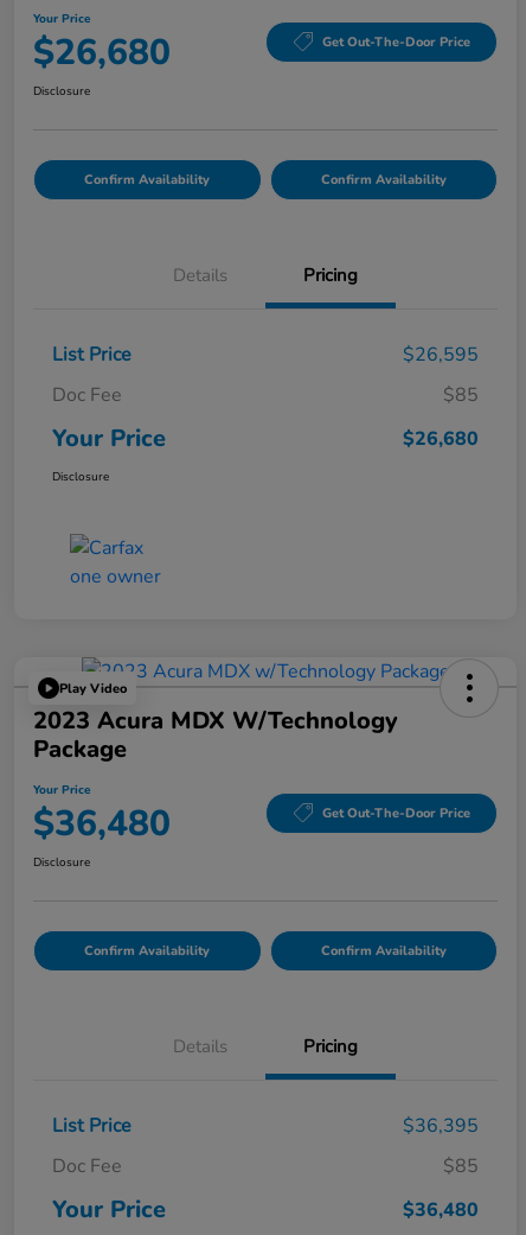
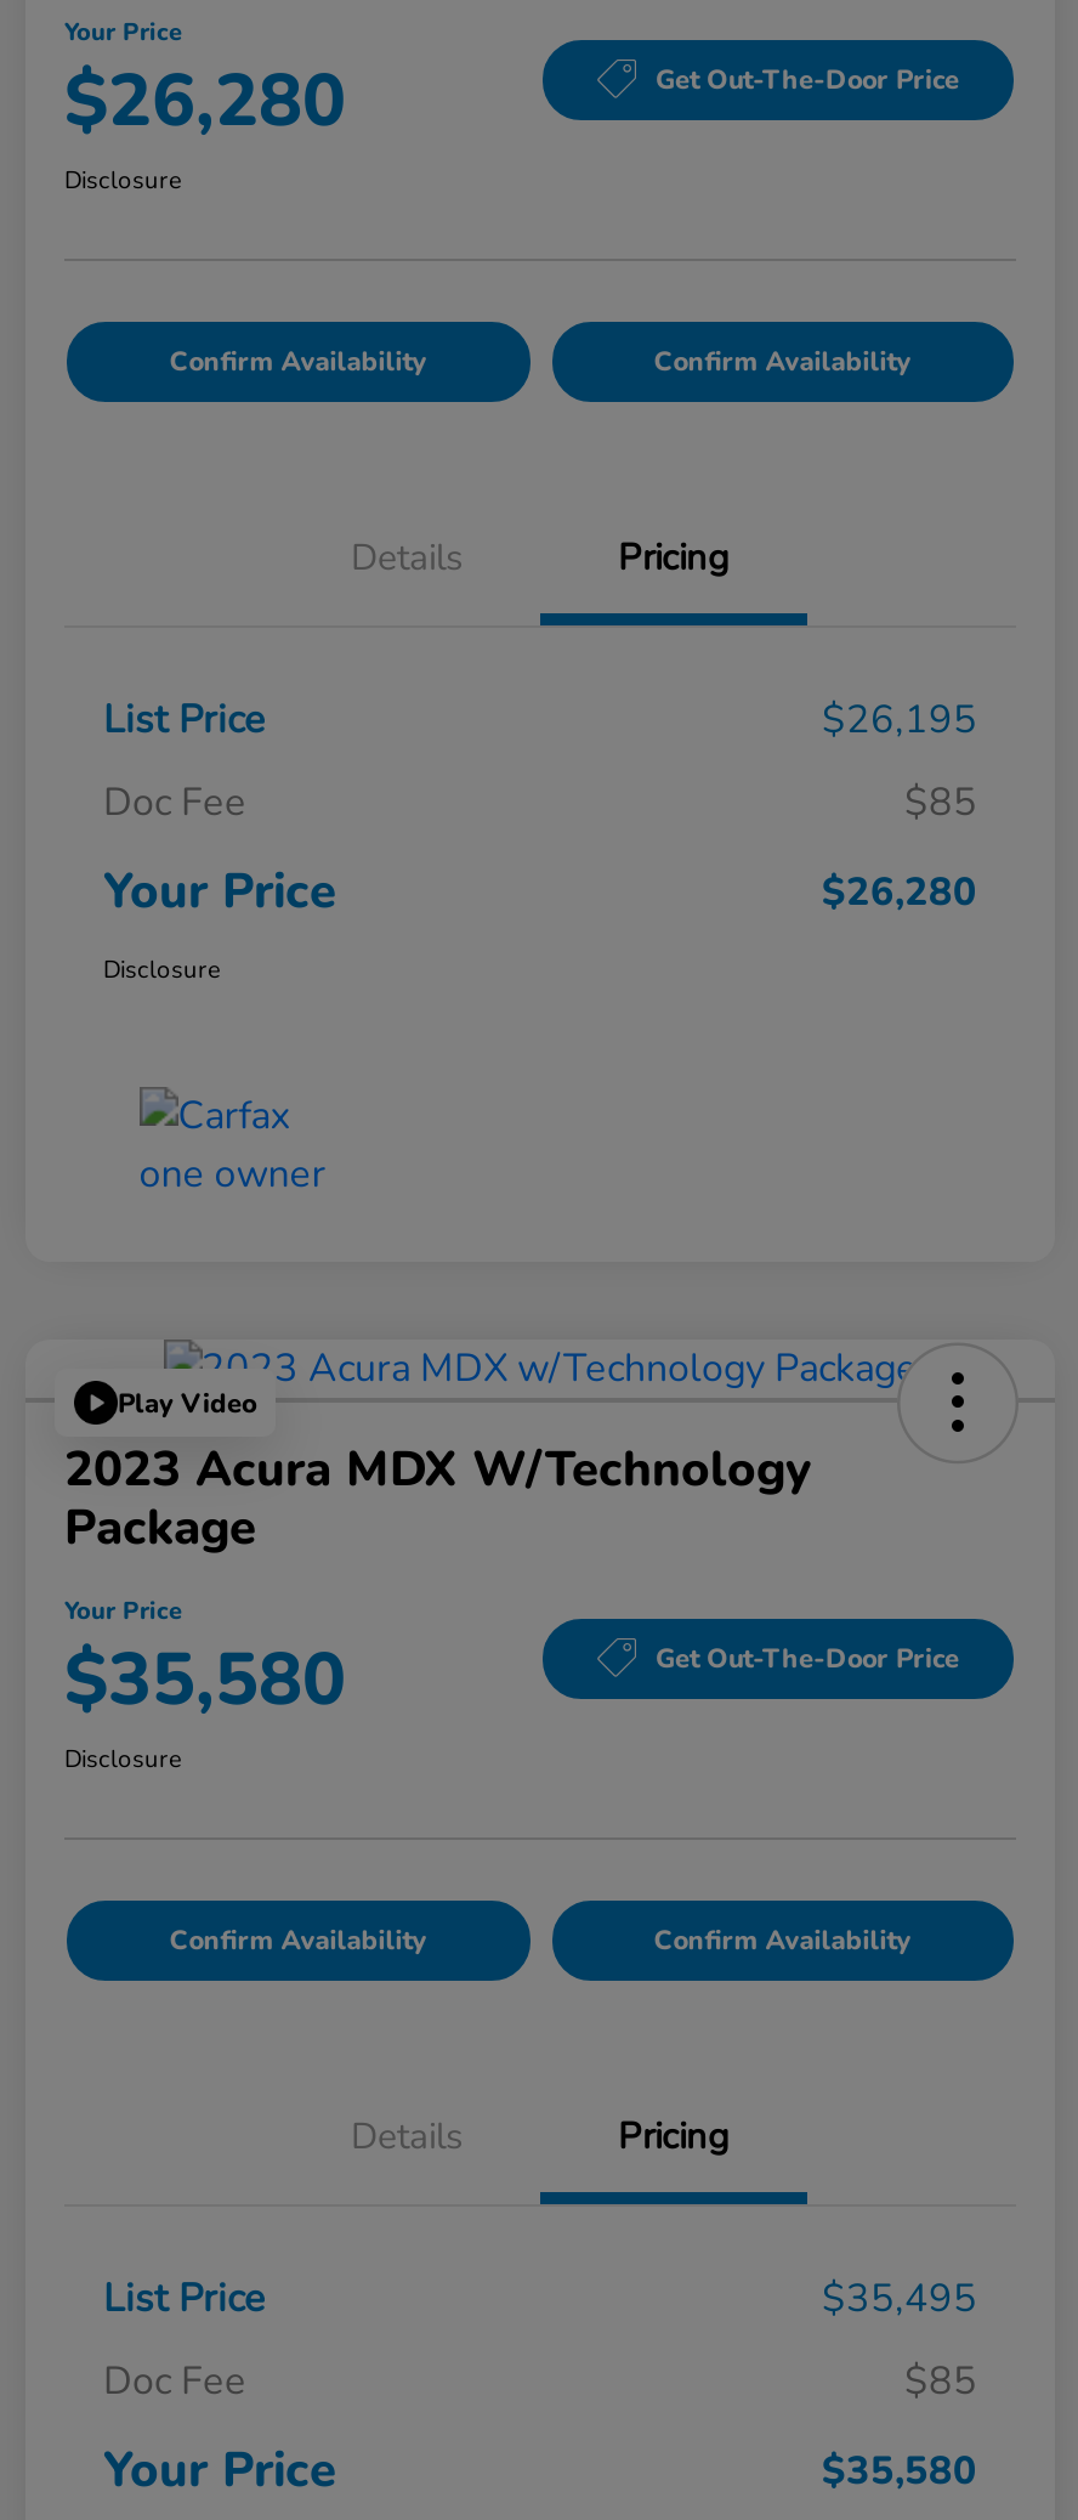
[33,29,171,77] $26,680 -> [64,53,346,152] $26,280
[403,342,479,368] $26,595 -> [822,694,977,747] $26,195
[403,426,479,452] $26,680 -> [822,866,977,920] $26,280
[33,800,171,848] $36,480 -> [64,1632,346,1731] $35,580
[403,1113,479,1139] $36,395 -> [822,2273,977,2326] $35,495
[403,1197,479,1223] $36,480 -> [822,2445,977,2499] $35,580

